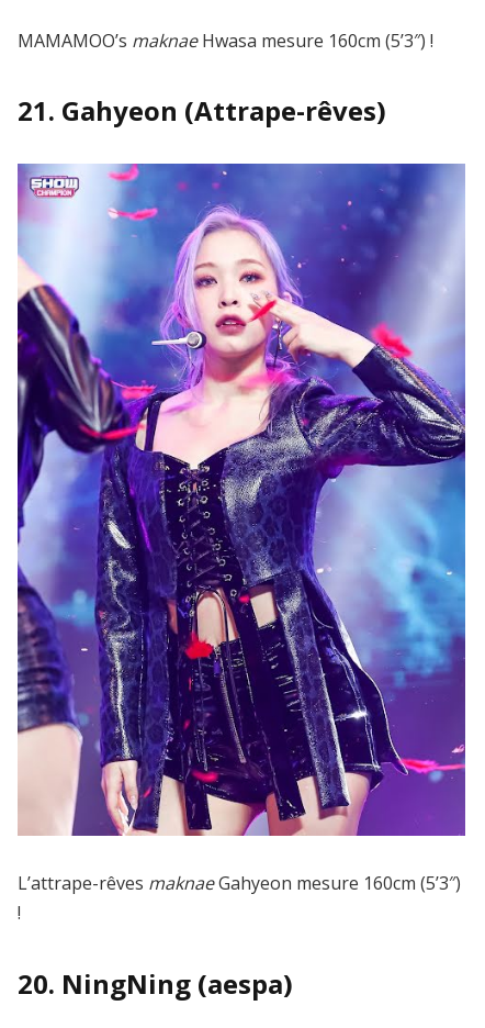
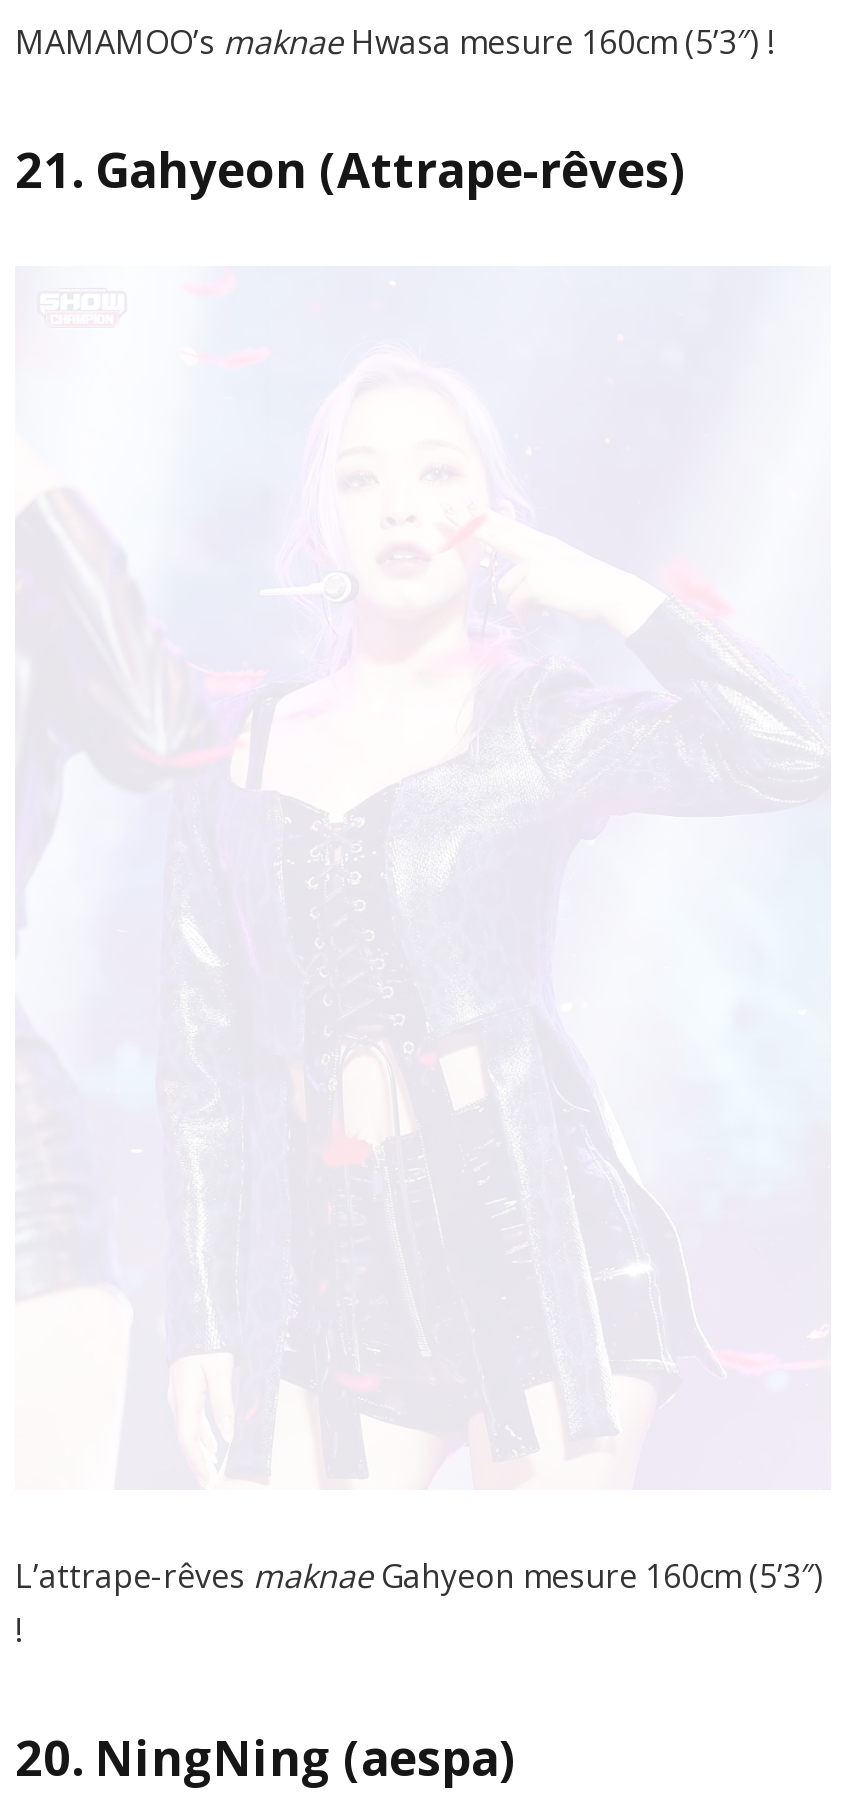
[16,163,466,837] [image] -> none

